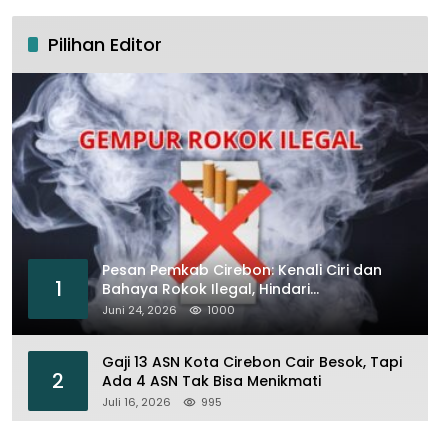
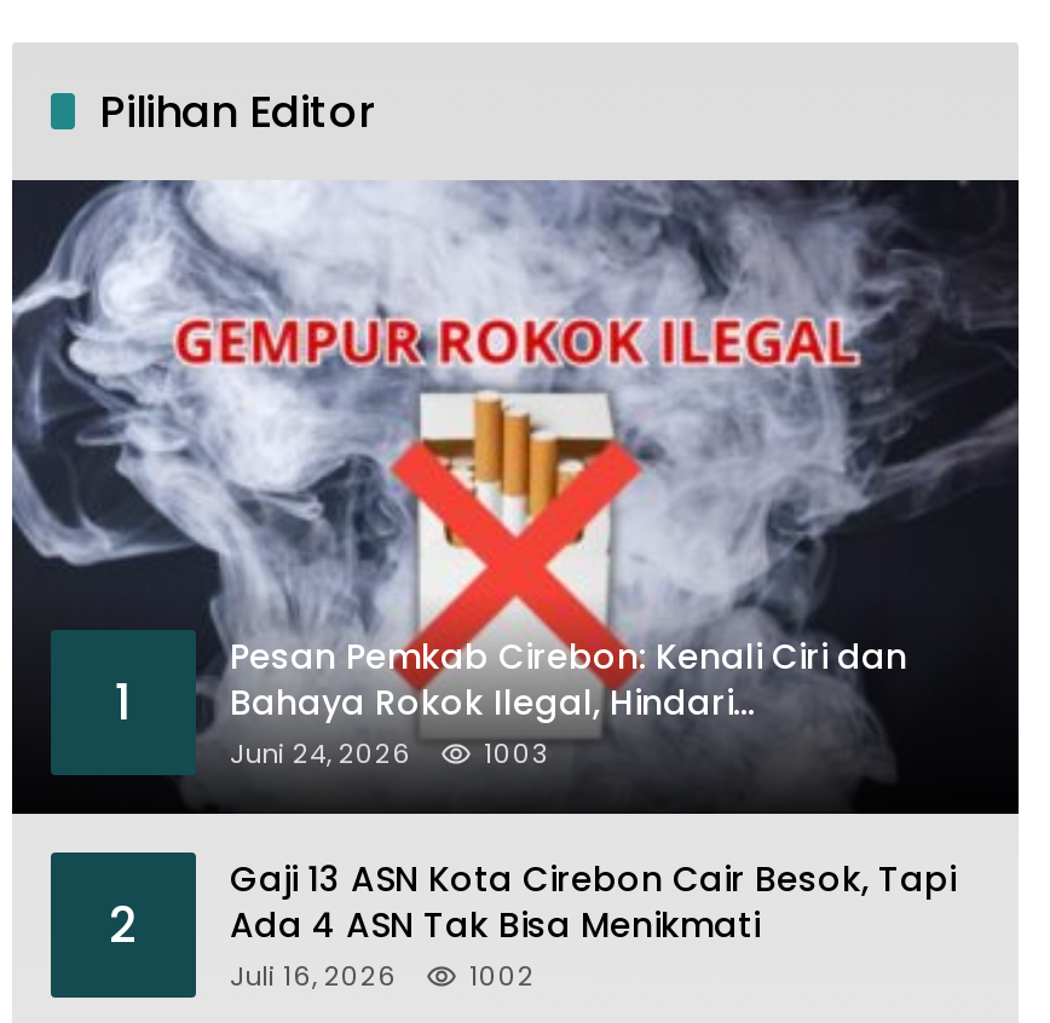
[207,301,235,317] 1000 -> [484,733,549,771] 1003
[102,393,222,409] Juli 16, 2026 995 -> [230,955,535,994] Juli 16, 2026 1002

